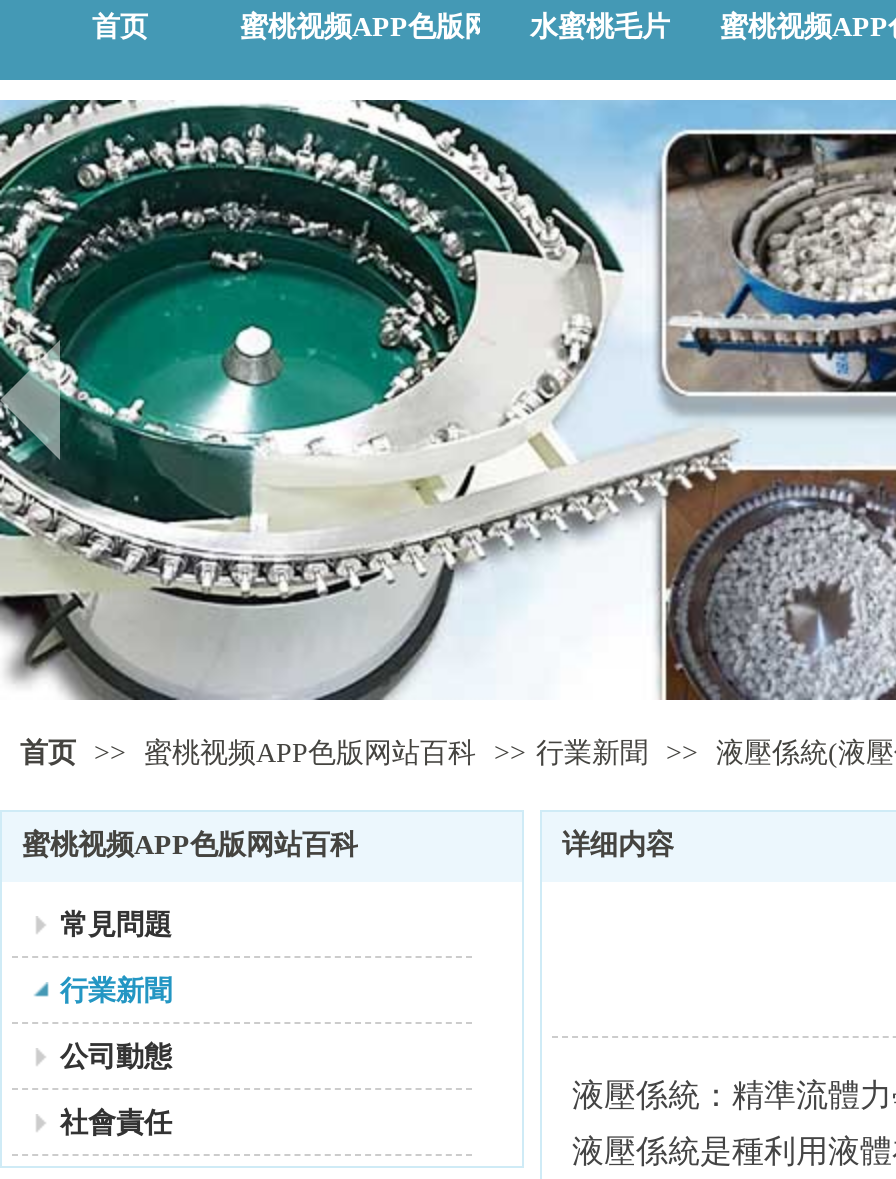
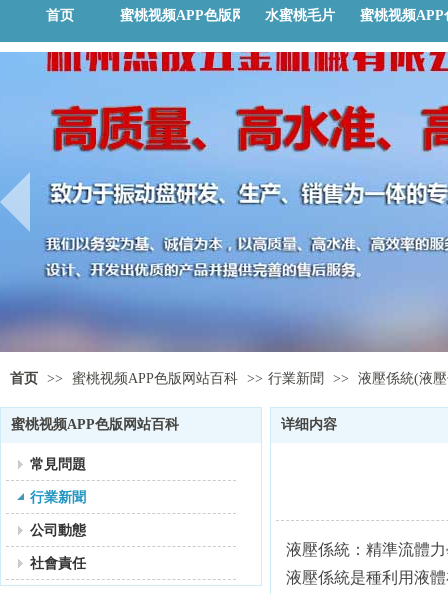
[6,98,890,702] [image] -> [3,51,445,353] [image]

